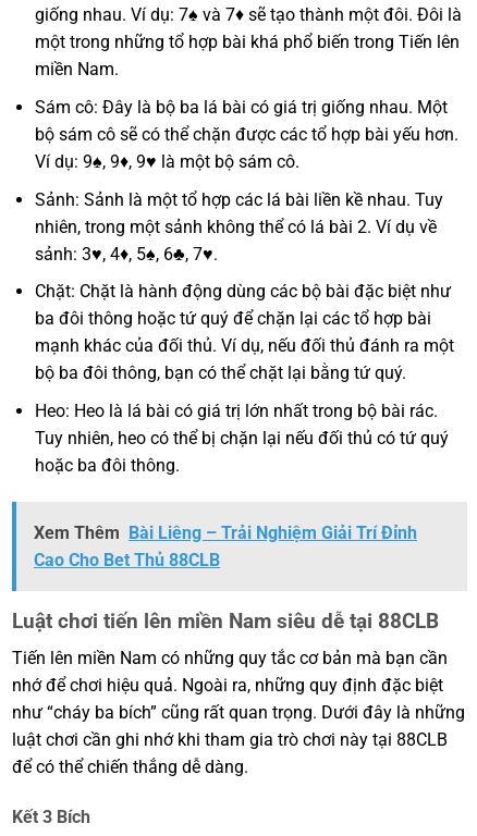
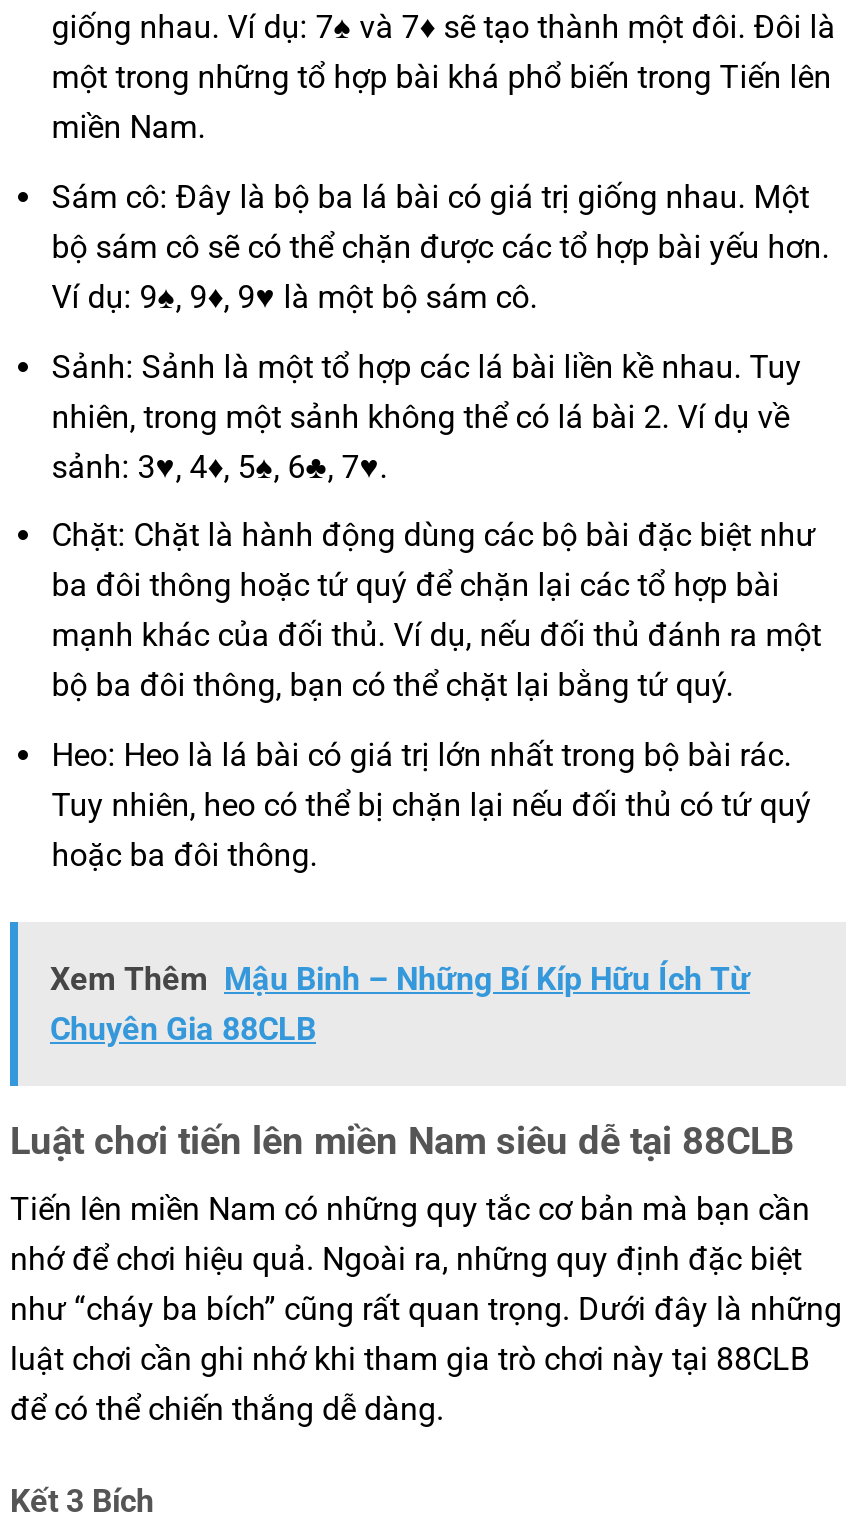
[34,522,417,570] Xem Thêm Bài Liêng – Trải Nghiệm Giải Trí Đỉnh | Cao Cho Bet Thủ 88CLB -> [50,959,750,1047] Xem Thêm Mậu Binh – Những Bí Kíp Hữu Ích Từ | Chuyên Gia 88CLB

